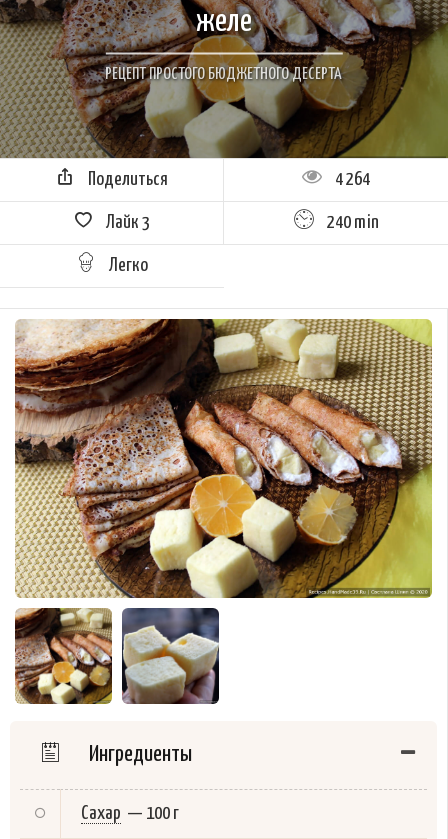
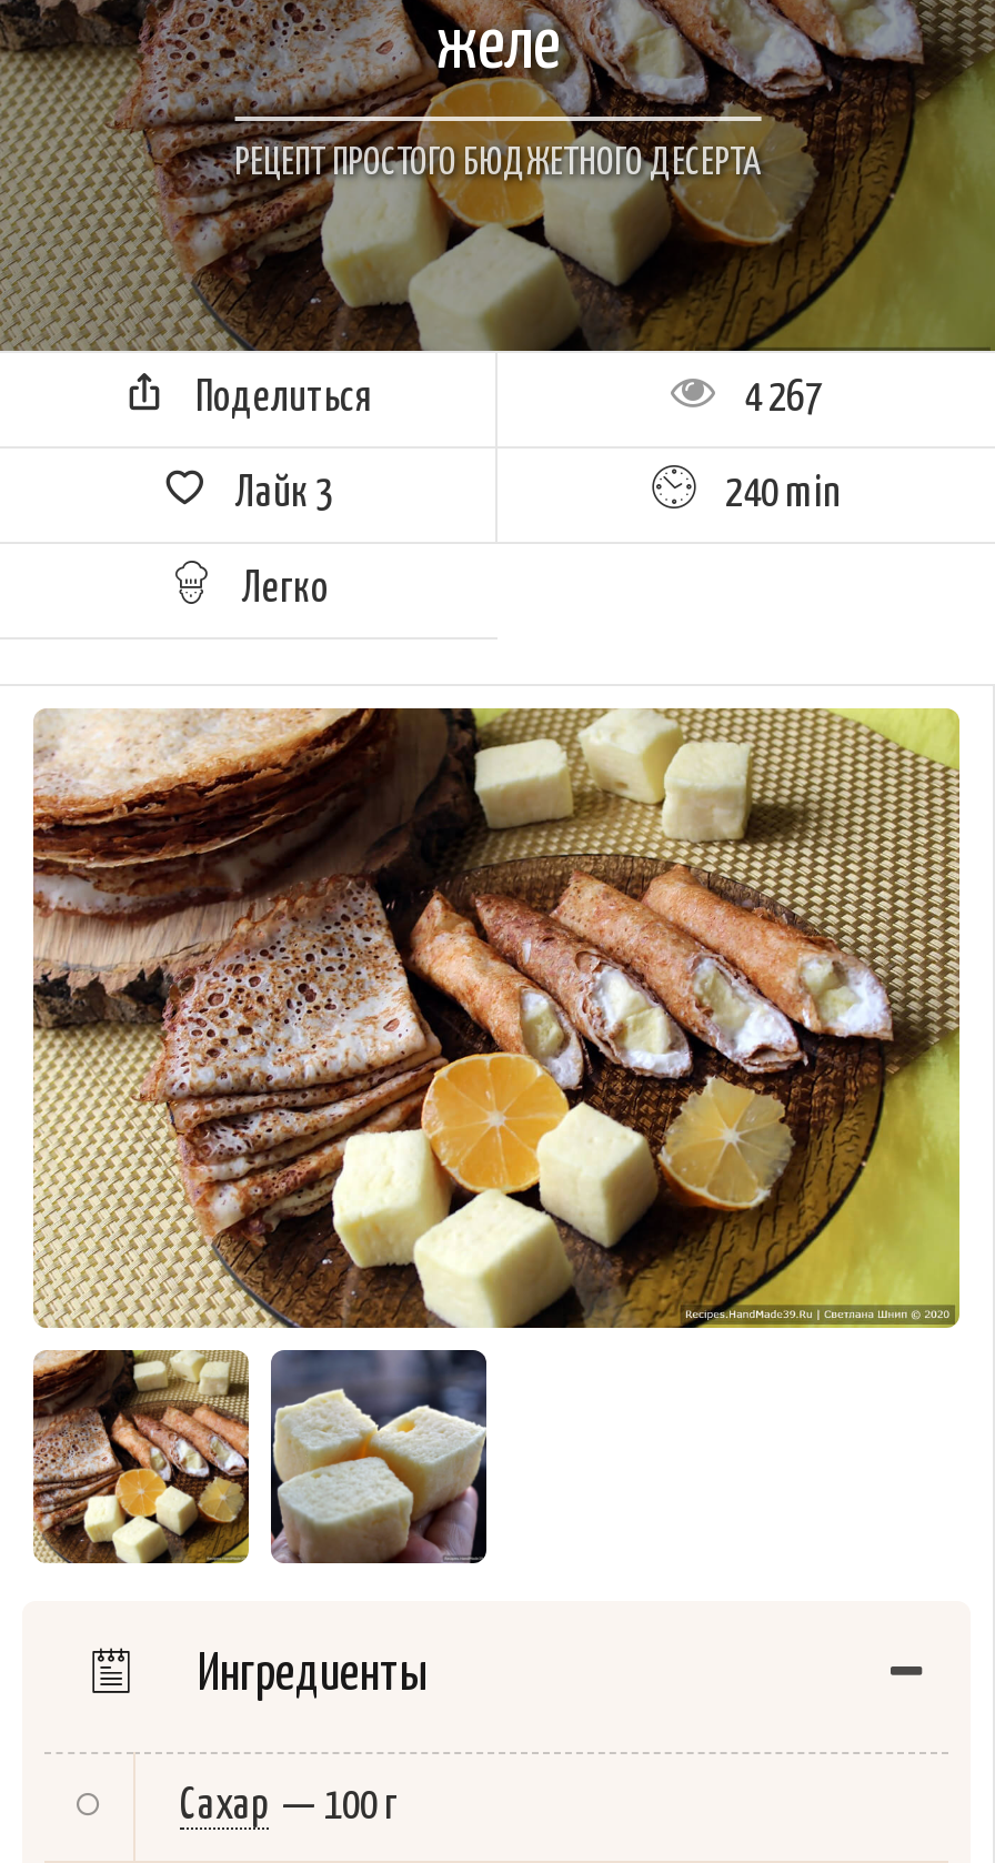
[335,170,370,189] 4 264 -> [744,378,822,421] 4 267

